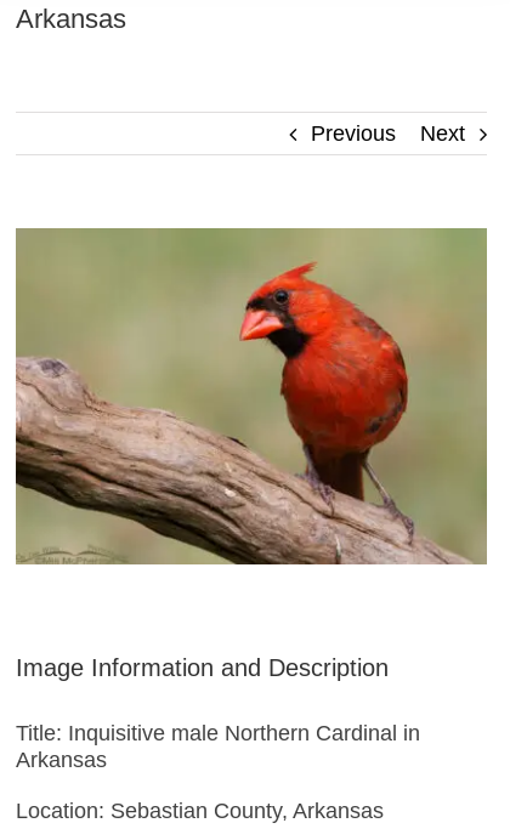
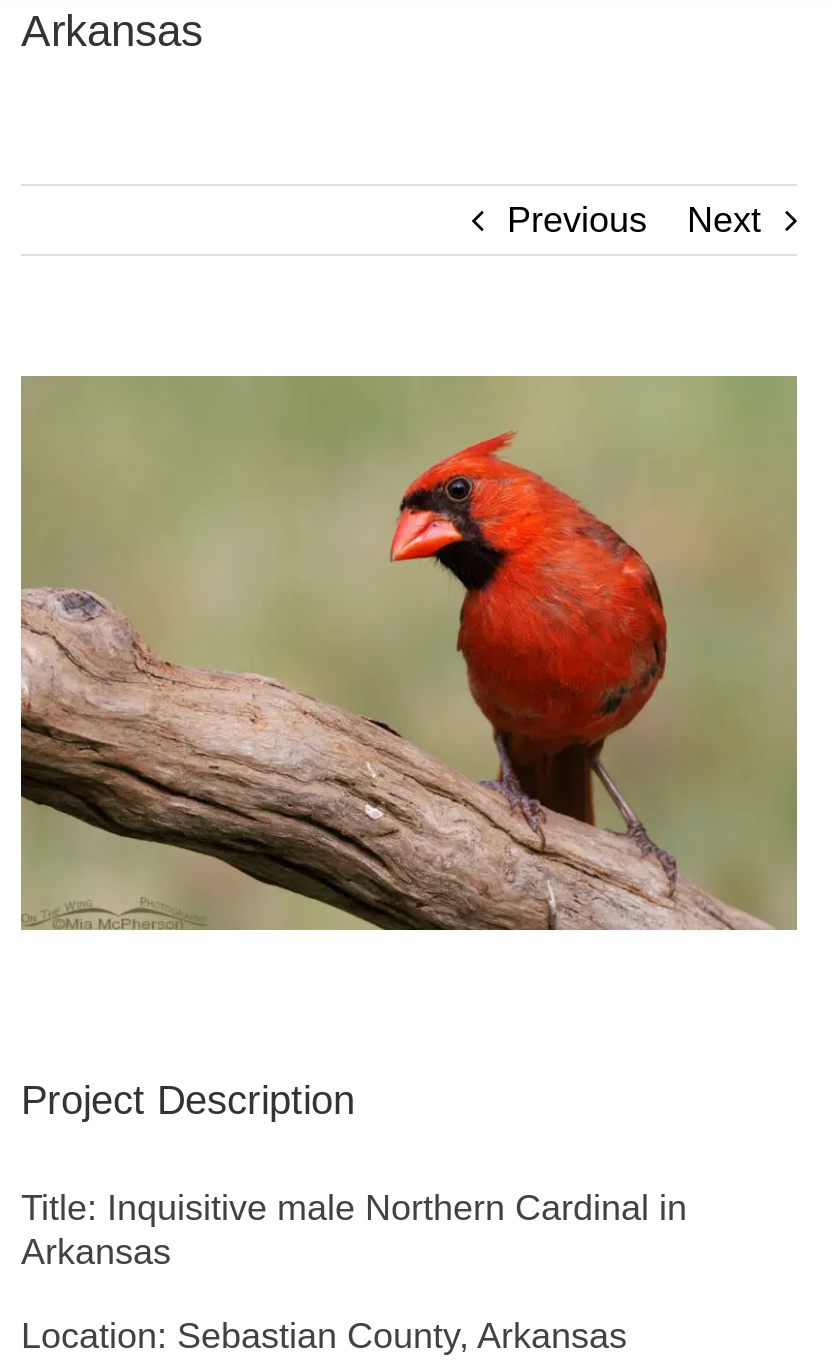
[16,655,389,681] Image Information and Description -> [21,1079,355,1123] Project Description

